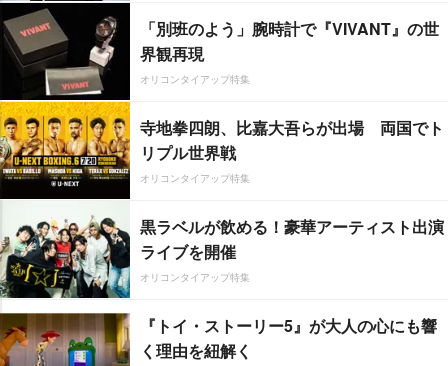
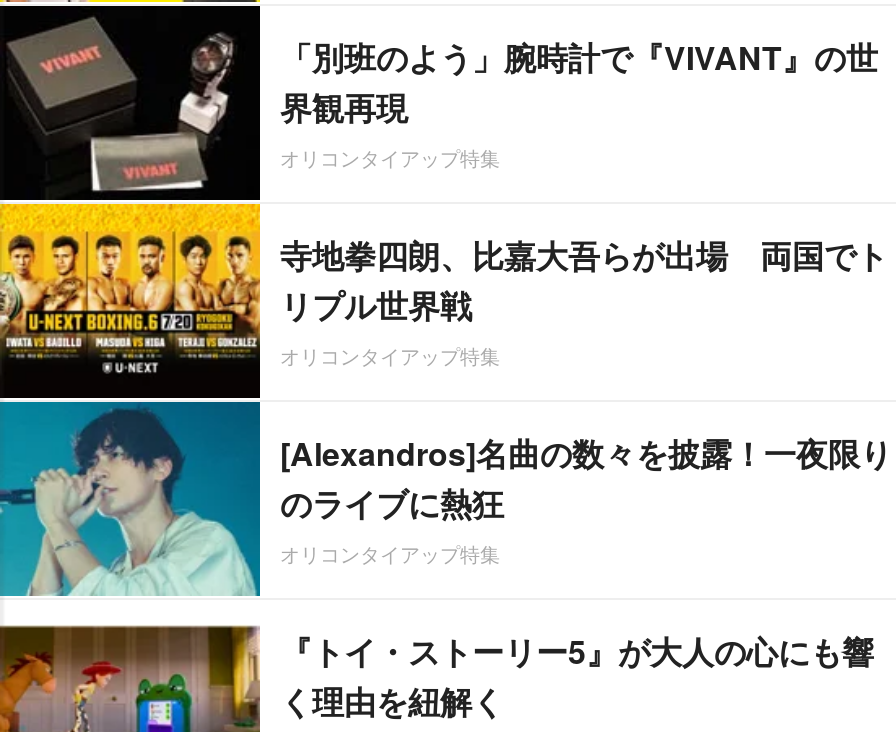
[3,200,444,299] [image] | 黒ラベルが飲める！豪華アーティスト出演 | ライブを開催 -> [6,402,892,598] [image] | [Alexandros]名曲の数々を披露！一夜限り | のライブに熱狂

